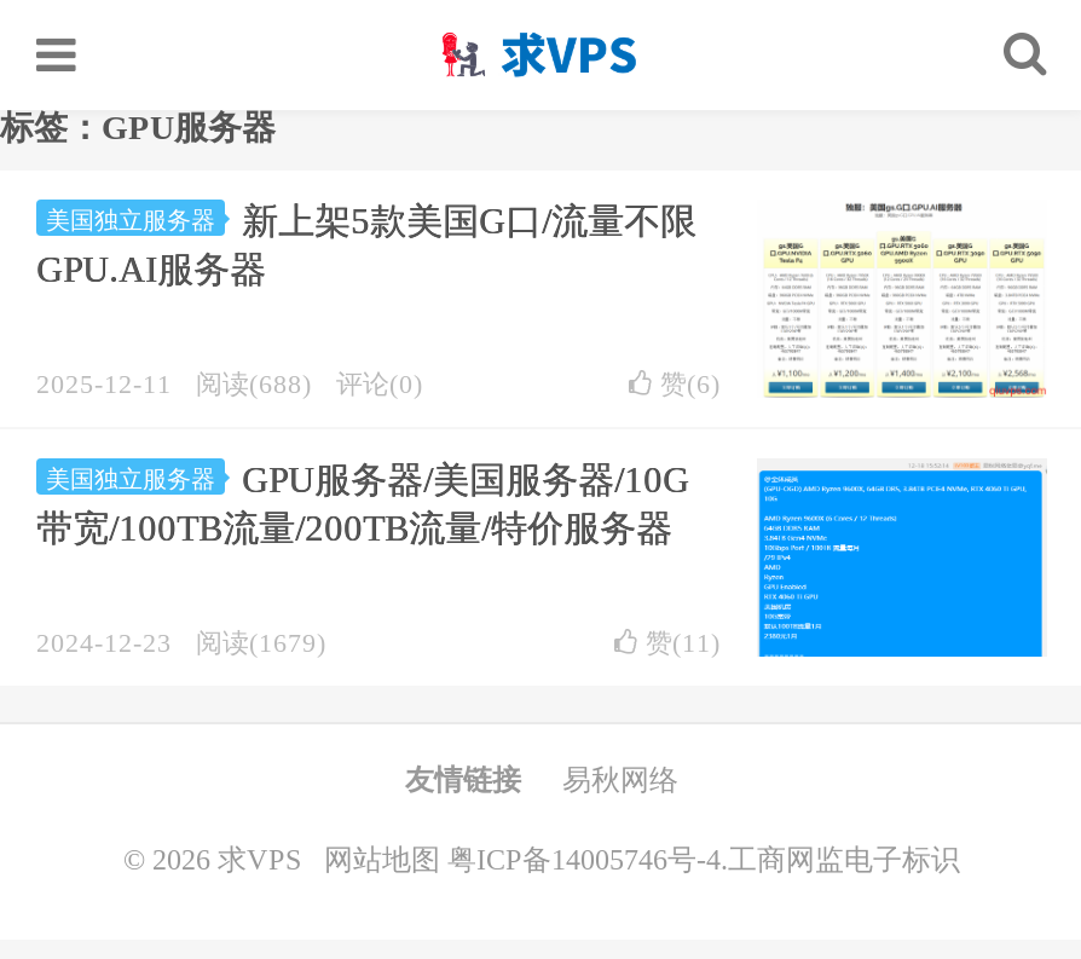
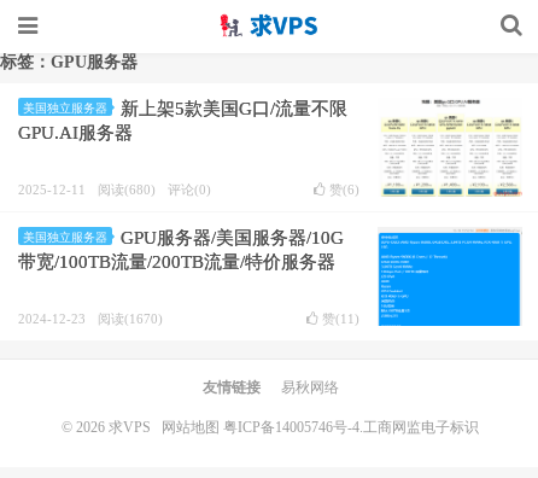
[36,369,423,398] 2025-12-11 阅读(688) 评论(0) -> [18,182,211,197] 2025-12-11 阅读(680) 评论(0)
[36,628,326,657] 2024-12-23 阅读(1679) -> [18,311,163,326] 2024-12-23 阅读(1670)

